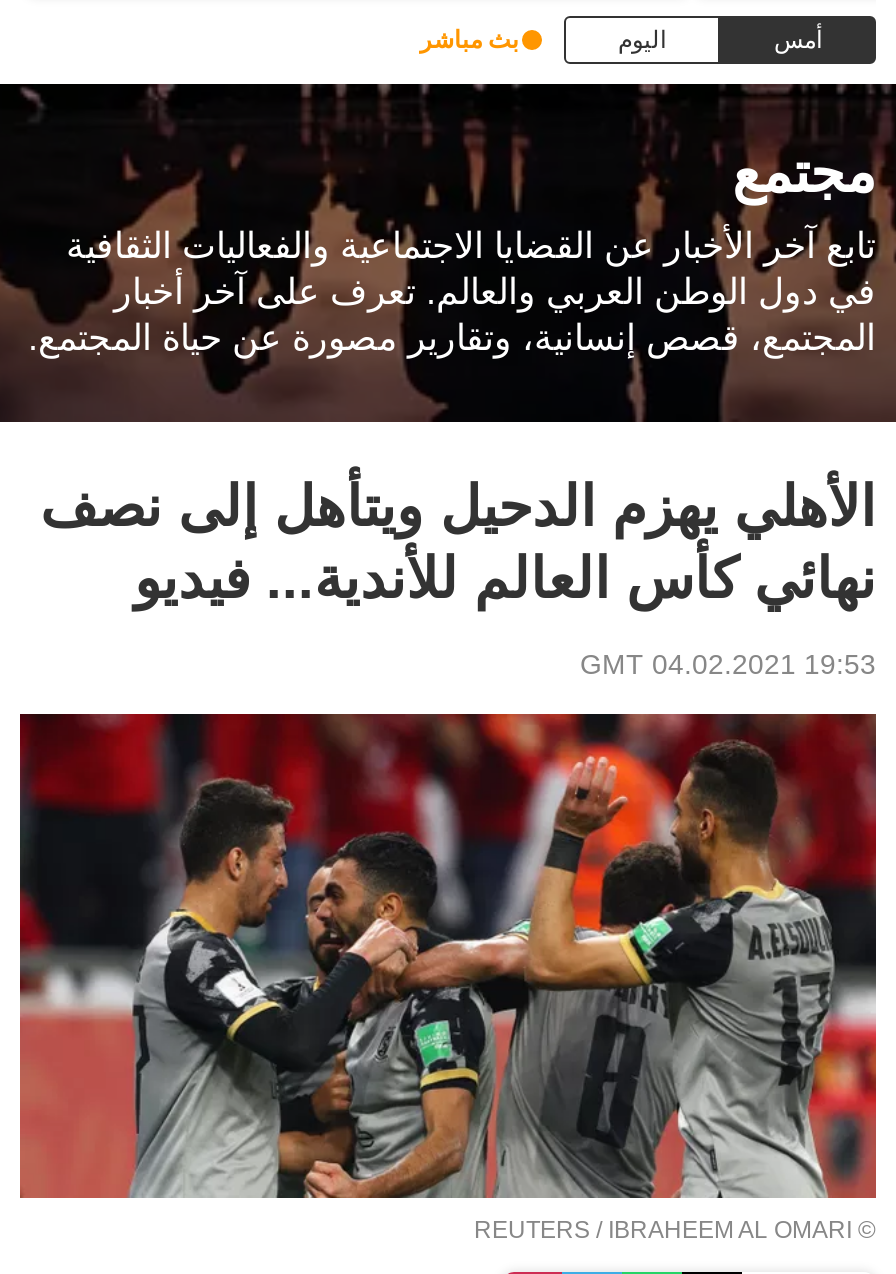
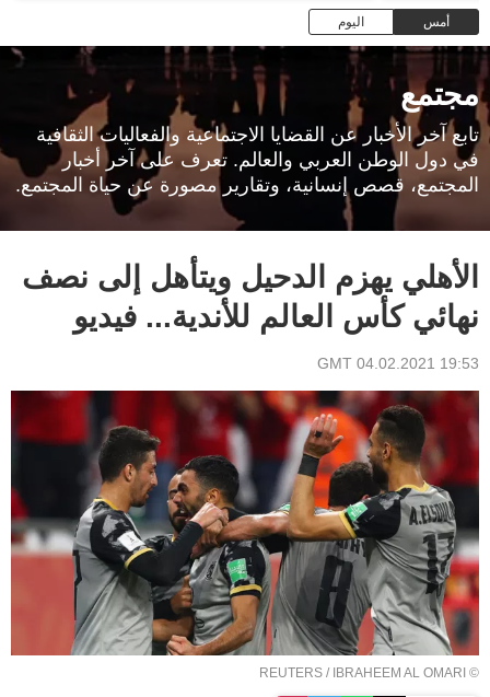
[420,26,518,54] بث مباشر -> none

